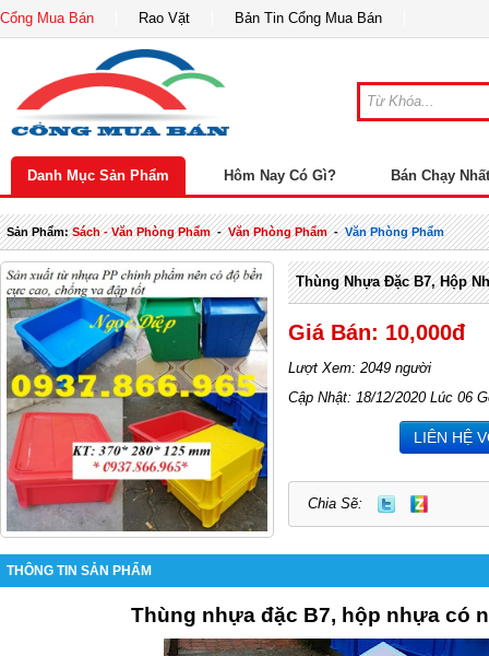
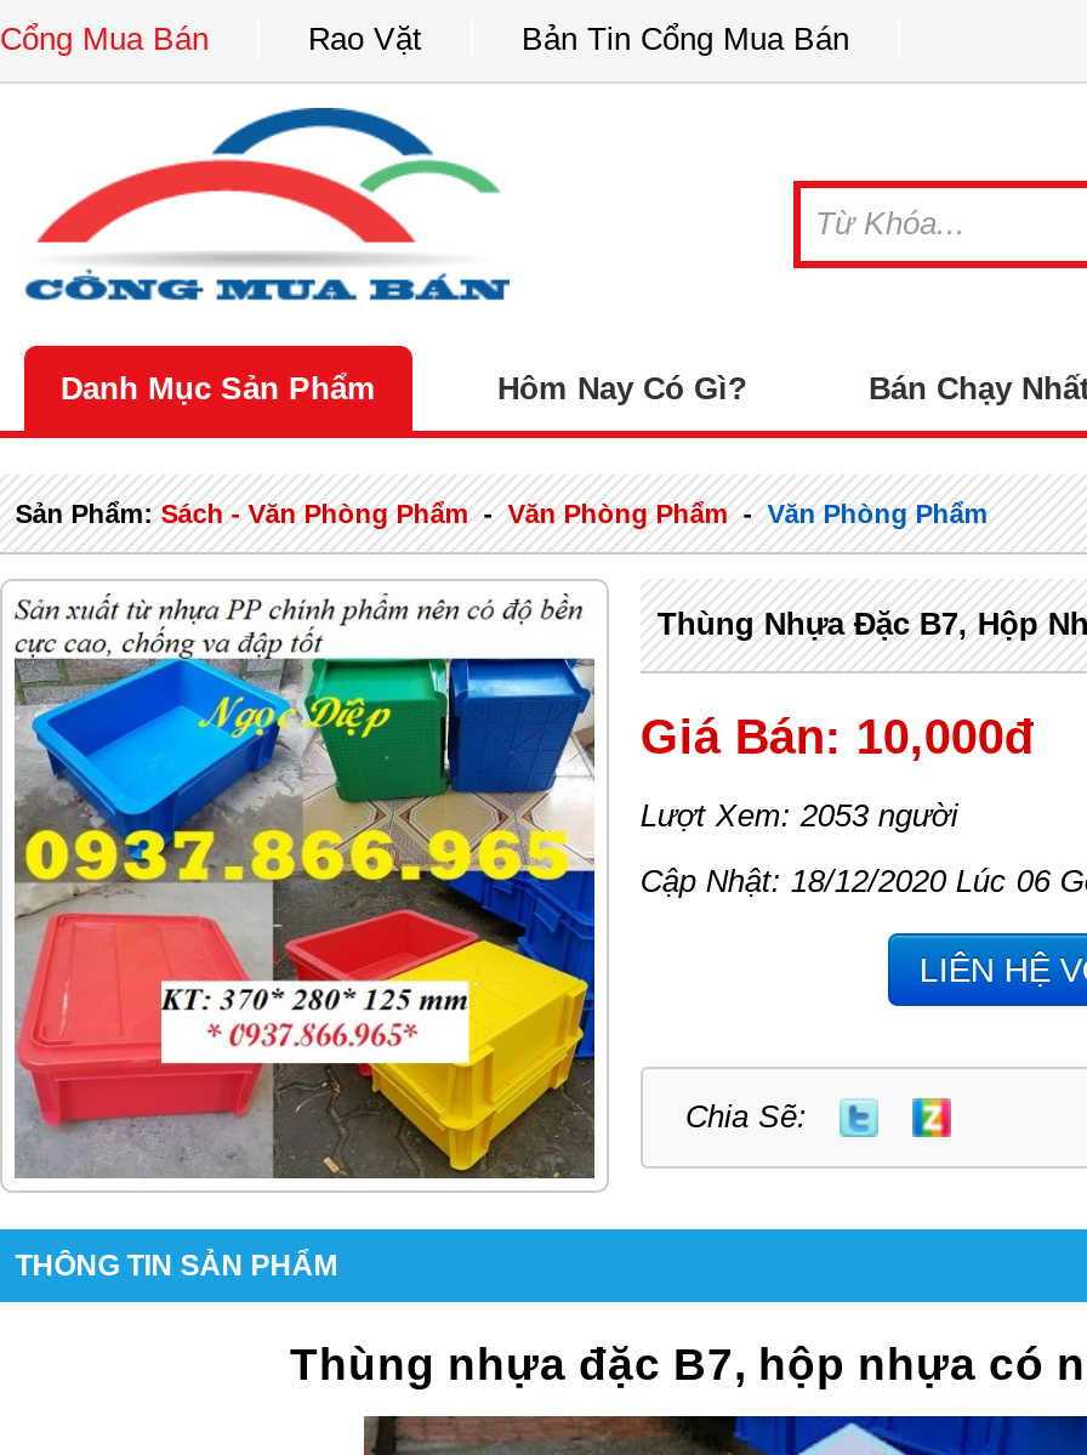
[288,359,431,376] Lượt Xem: 2049 người -> [640,796,958,833] Lượt Xem: 2053 người

